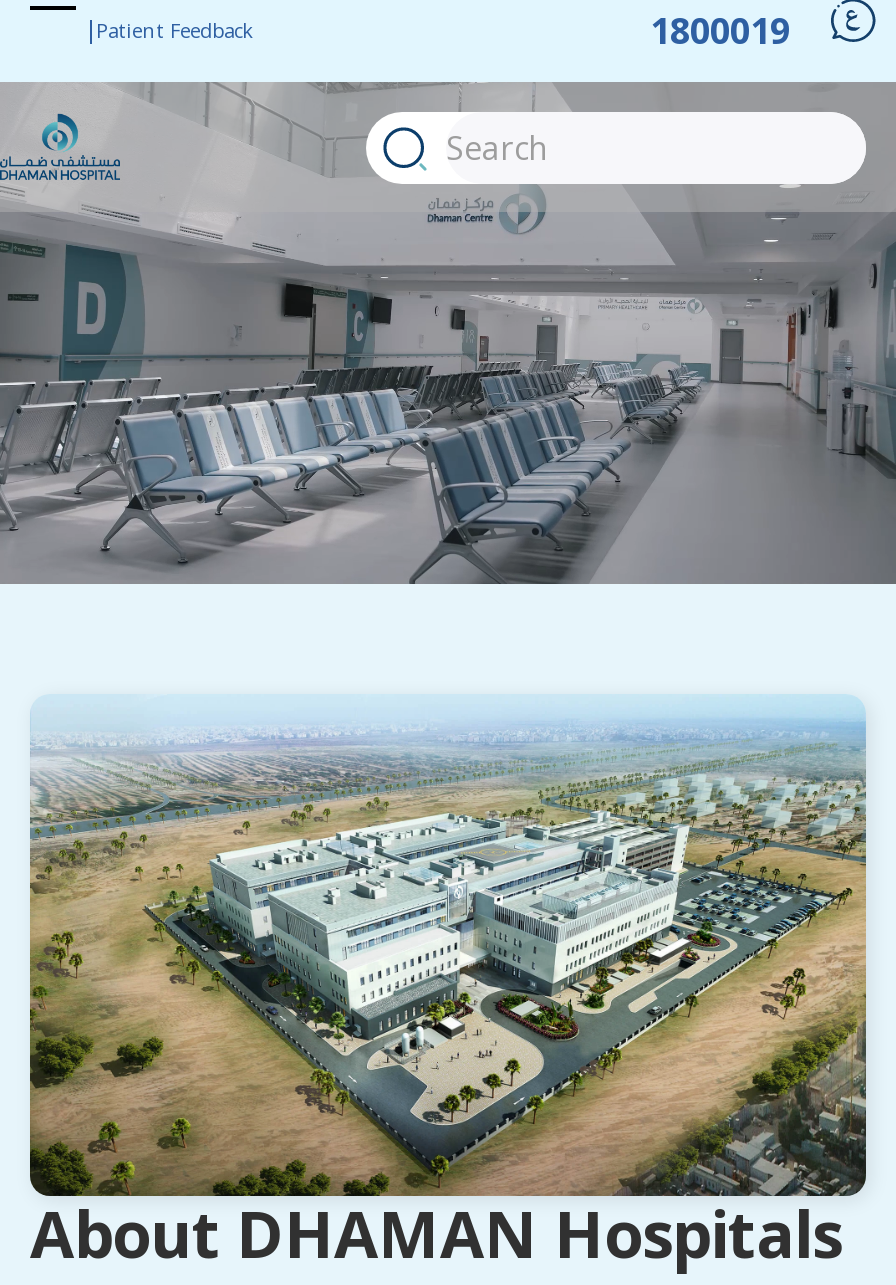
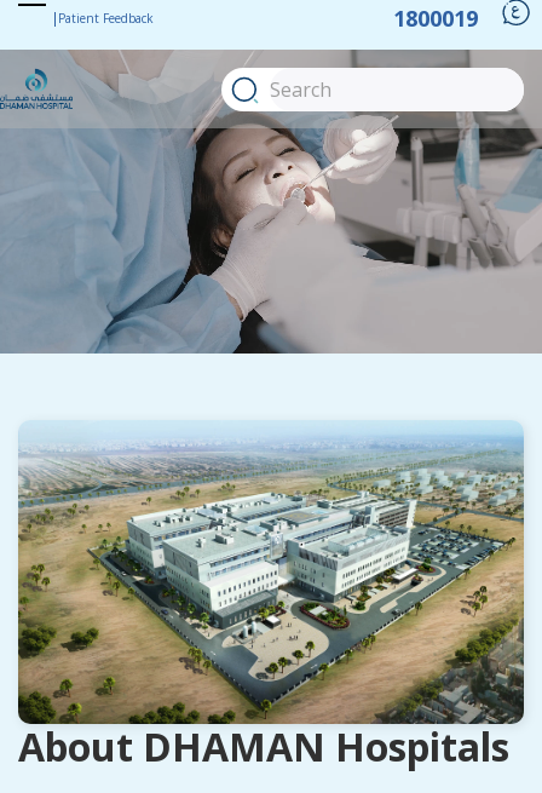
[6,82,890,584] [image] -> [4,51,538,354] [image]

